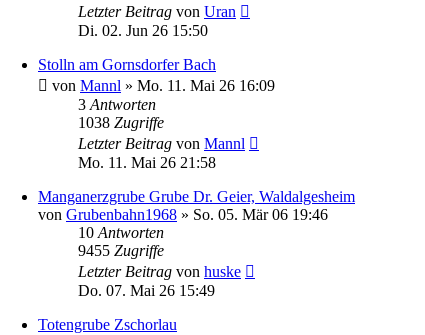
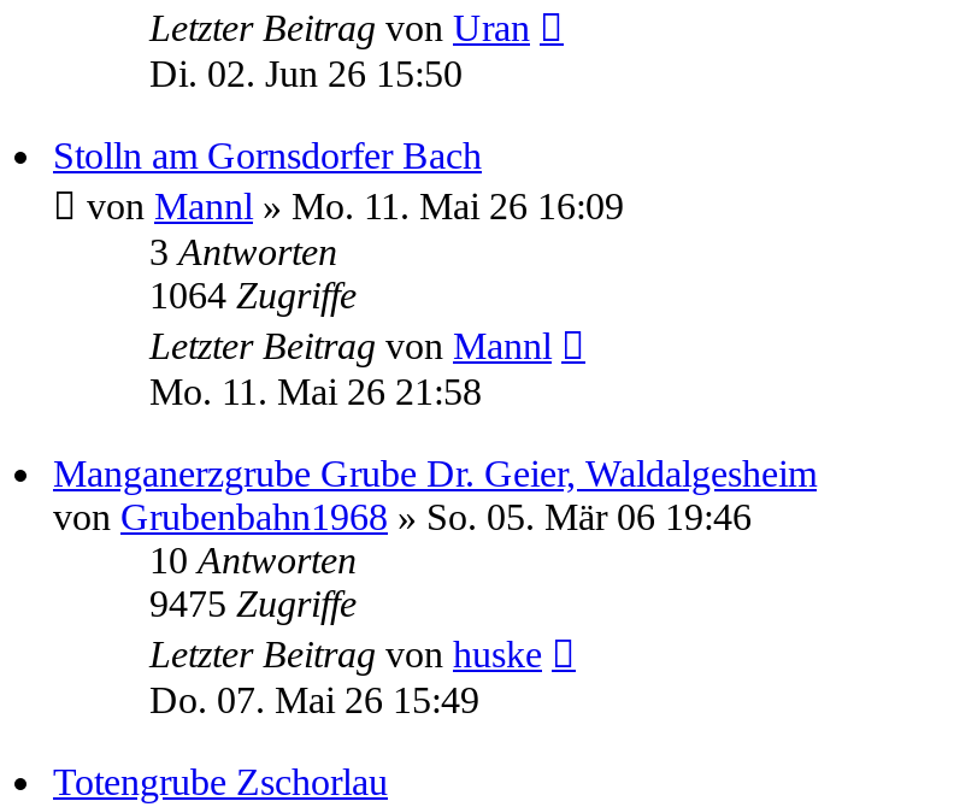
[78,114,164,131] 1038 Zugriffe -> [149,275,357,316] 1064 Zugriffe
[78,242,164,259] 9455 Zugriffe -> [149,583,357,624] 9475 Zugriffe

